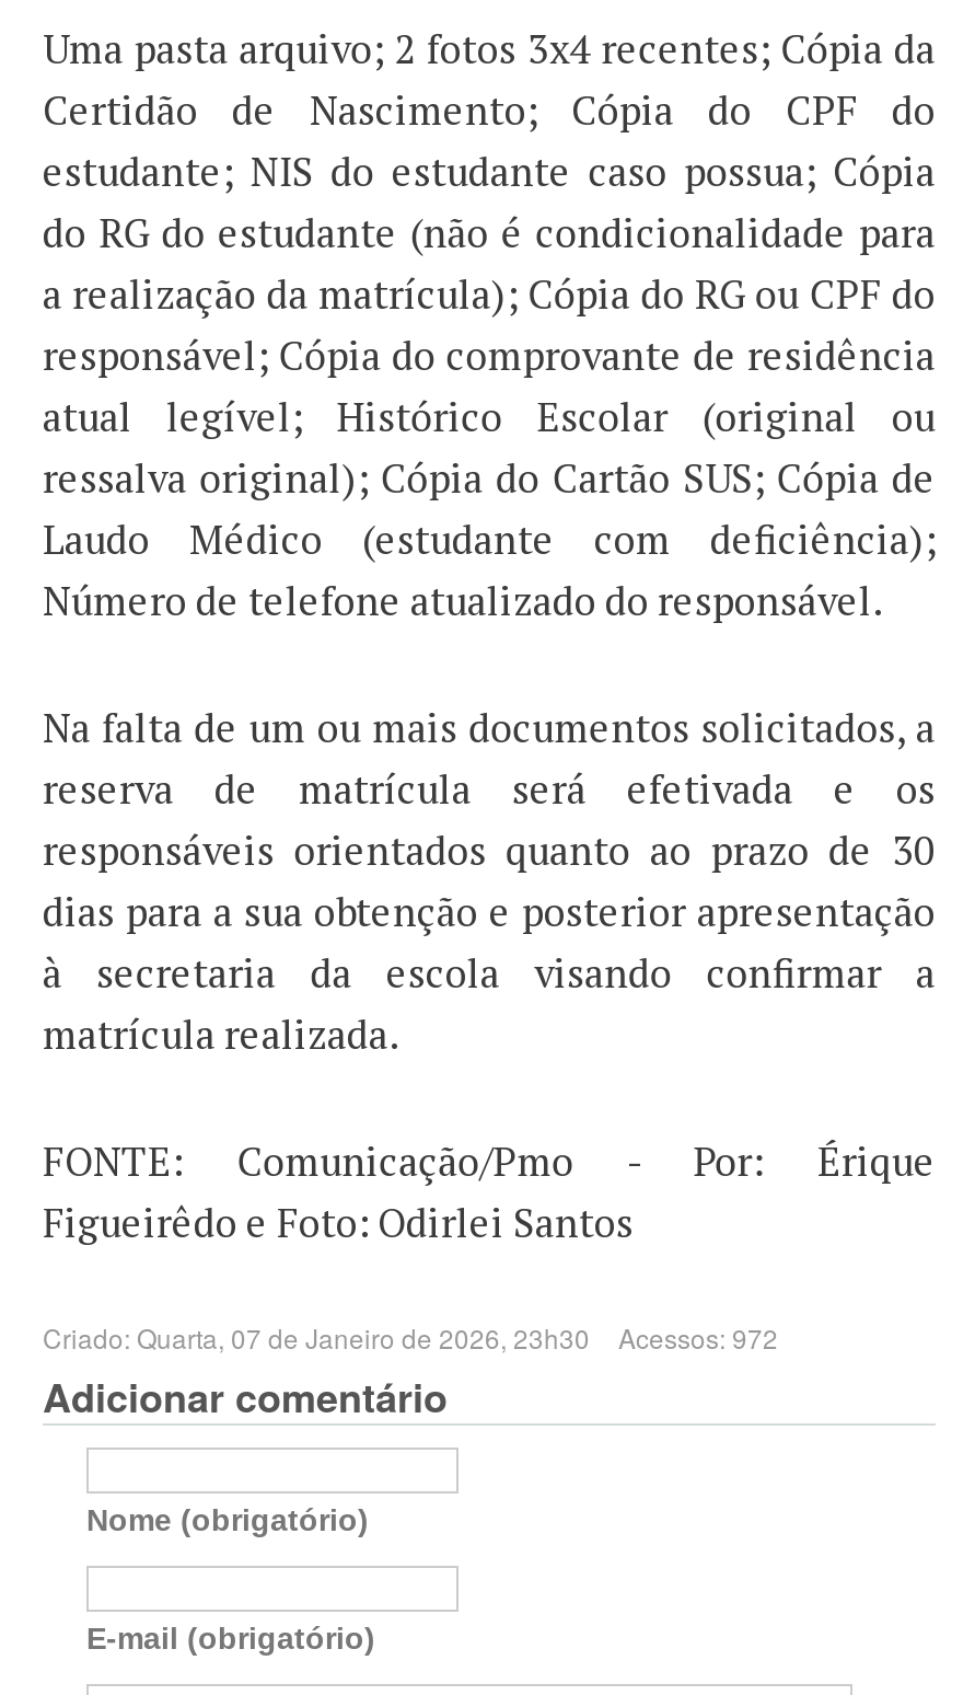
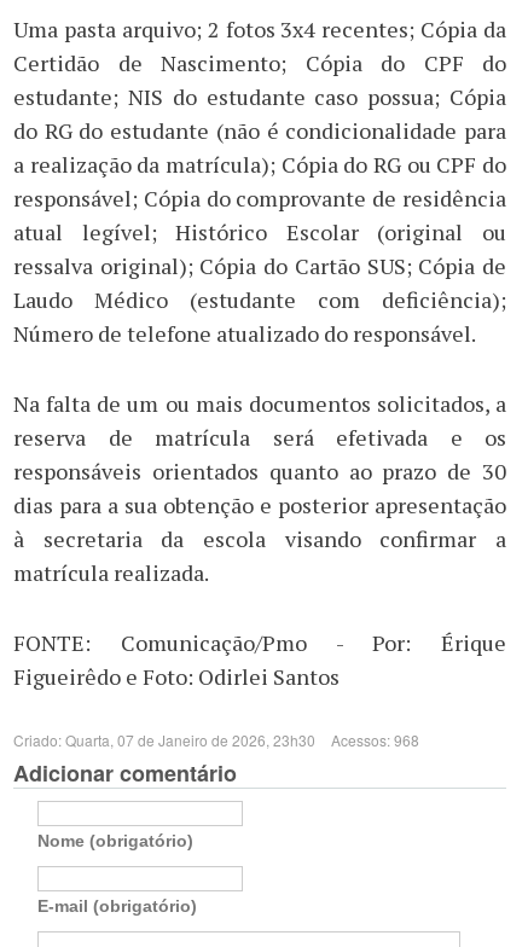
[43,1318,778,1356] Criado: Quarta, 07 de Janeiro de 2026, 23h30 Acessos: 972 -> [13,730,419,750] Criado: Quarta, 07 de Janeiro de 2026, 23h30 Acessos: 968

